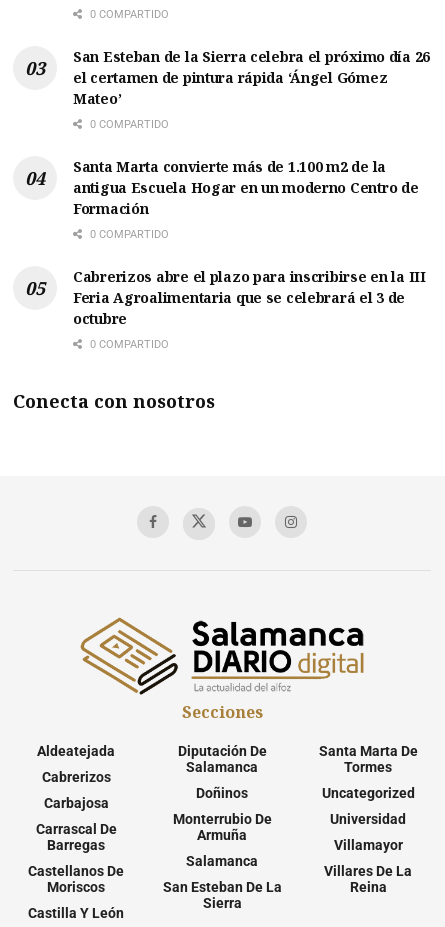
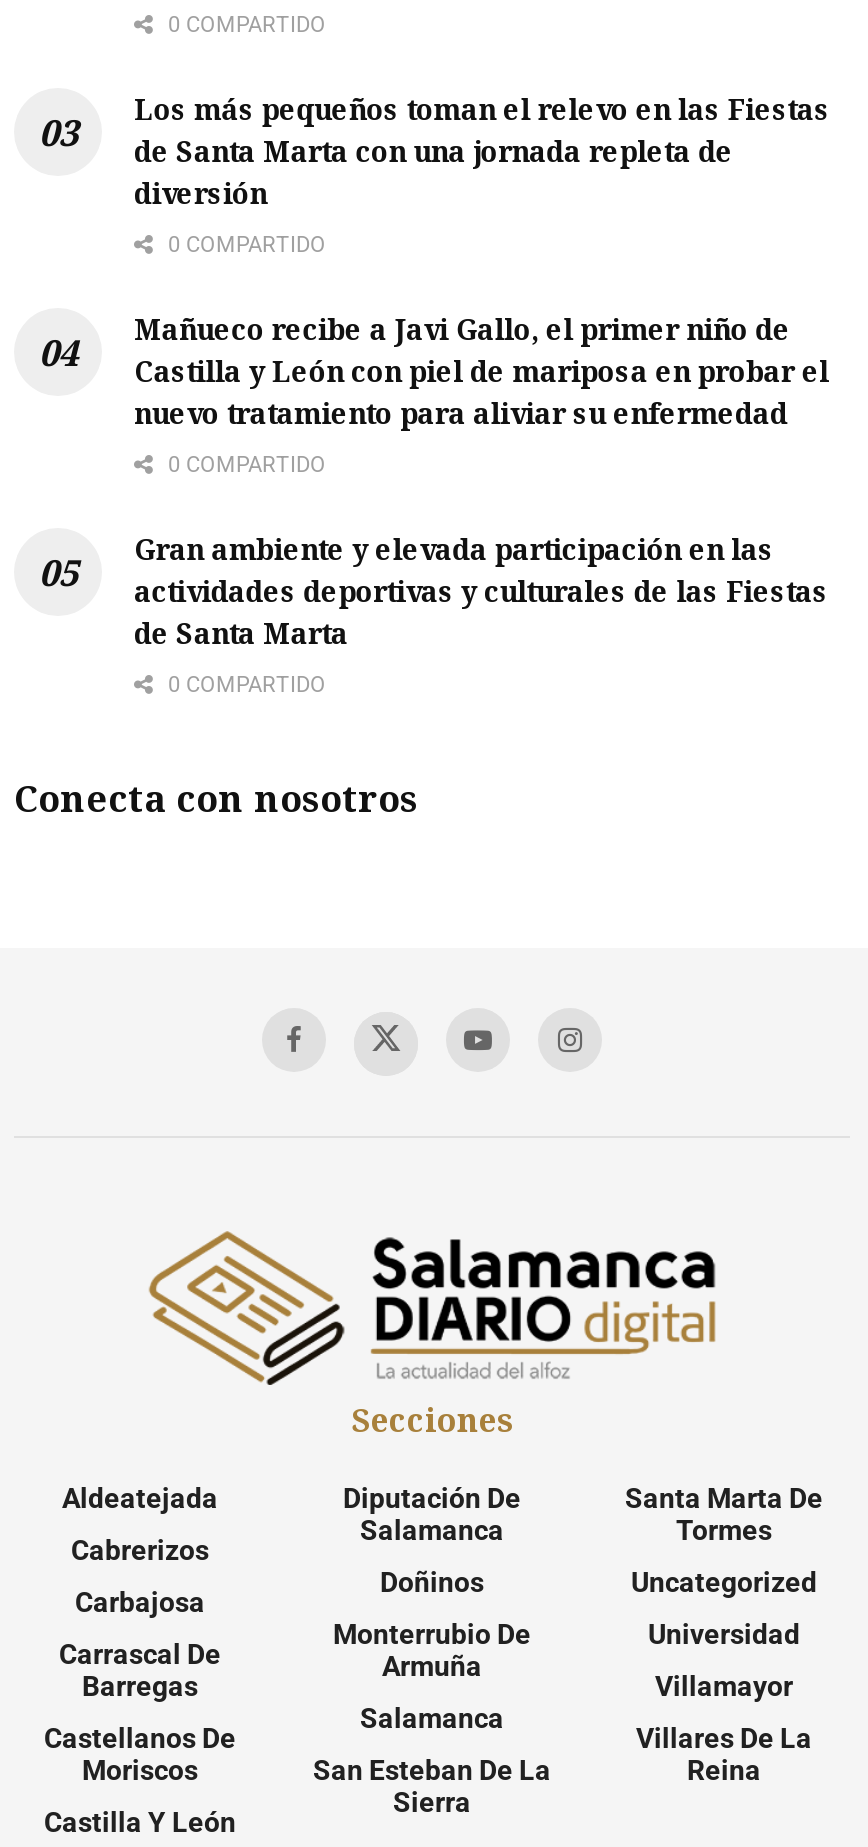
[73,47,430,108] San Esteban de la Sierra celebra el próximo día 26 | el certamen de pintura rápida ‘Ángel Gómez | Mateo’ -> [134,89,830,211] Los más pequeños toman el relevo en las Fiestas | de Santa Marta con una jornada repleta de | diversión
[73,157,418,218] Santa Marta convierte más de 1.100 m2 de la | antigua Escuela Hogar en un moderno Centro de | Formación -> [134,309,829,431] Mañueco recibe a Javi Gallo, el primer niño de | Castilla y León con piel de mariposa en probar el | nuevo tratamiento para aliviar su enfermedad
[73,267,426,328] Cabrerizos abre el plazo para inscribirse en la III | Feria Agroalimentaria que se celebrará el 3 de | octubre -> [134,529,828,651] Gran ambiente y elevada participación en las | actividades deportivas y culturales de las Fiestas | de Santa Marta

